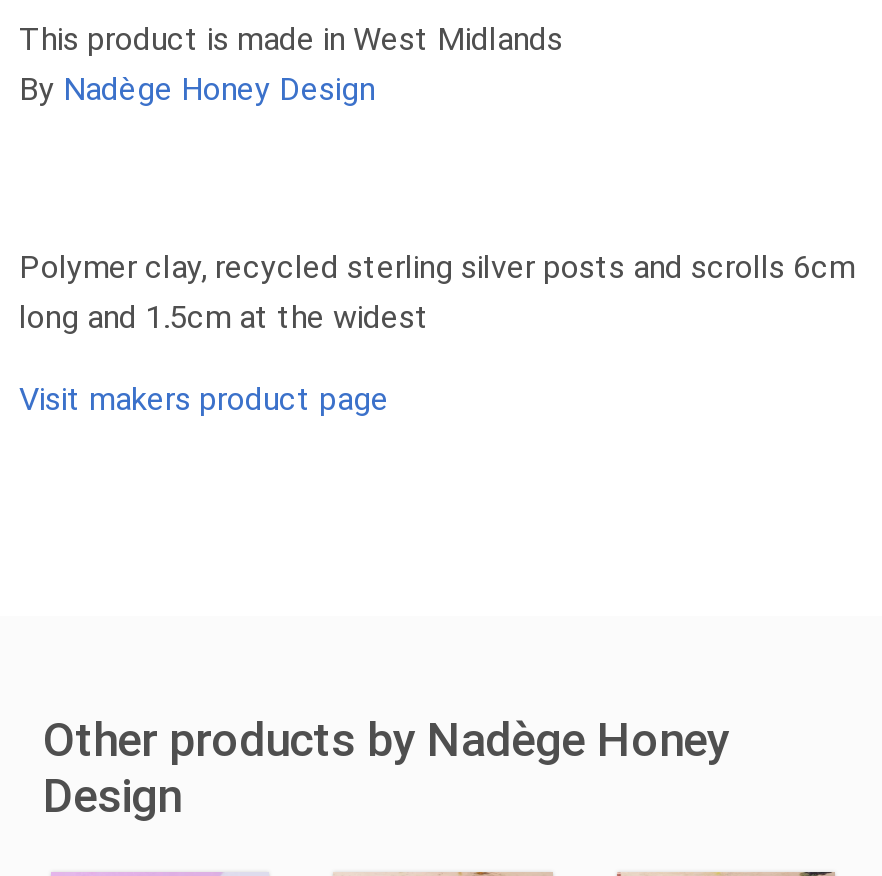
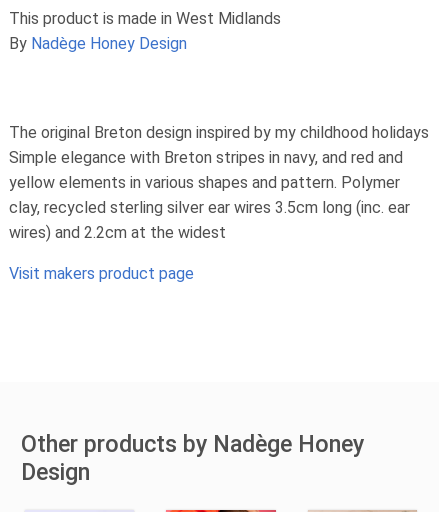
[19,248,855,336] Polymer clay, recycled sterling silver posts and scrolls 6cm | long and 1.5cm at the widest -> [9,123,429,242] The original Breton design inspired by my childhood holidays | Simple elegance with Breton stripes in navy, and red and | yellow elements in various shapes and pattern. Polymer | clay, recycled sterling silver ear wires 3.5cm long (inc. ear | wires) and 2.2cm at the widest

